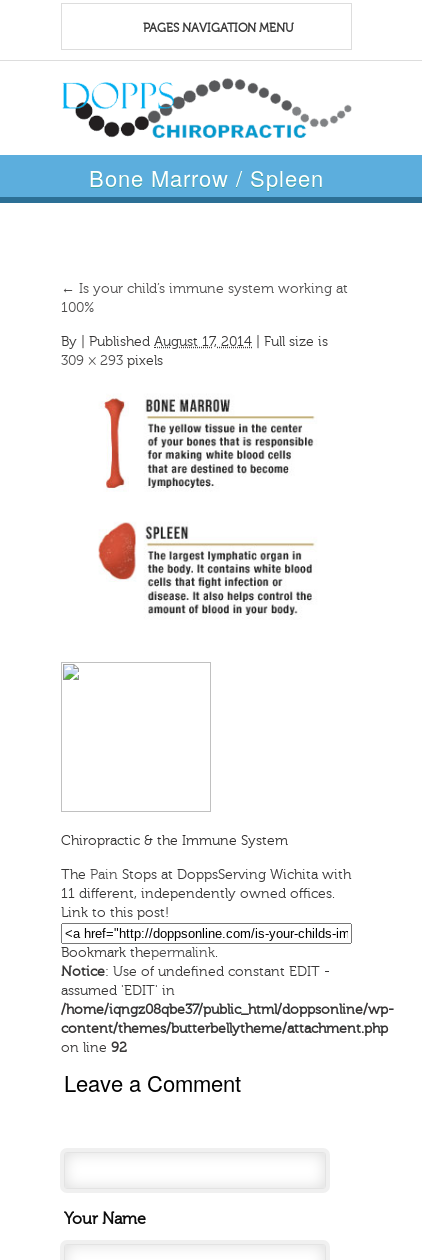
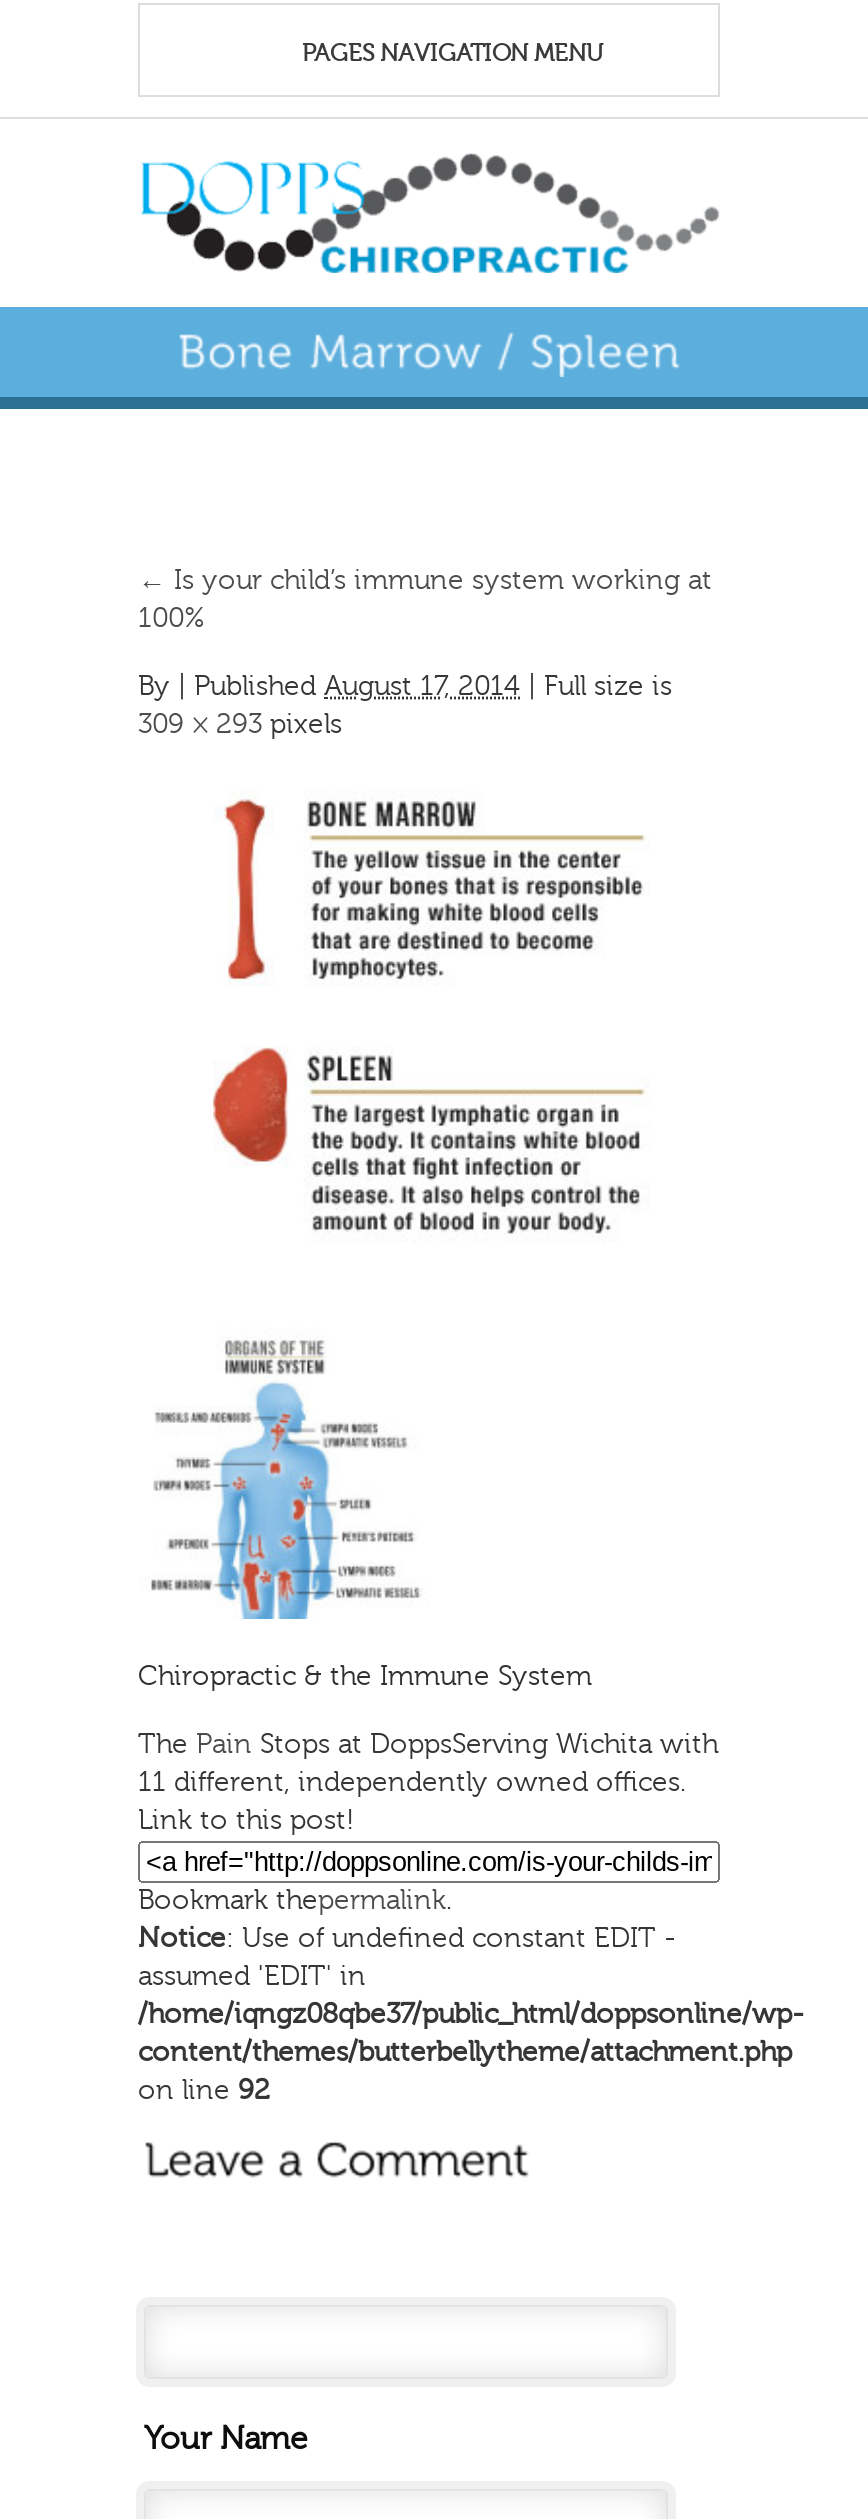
[89,162,324,193] Bone Marrow / Spleen -> none
none -> [140,1329,420,1621] [image]
[64,1067,241,1098] Leave a Comment -> none

